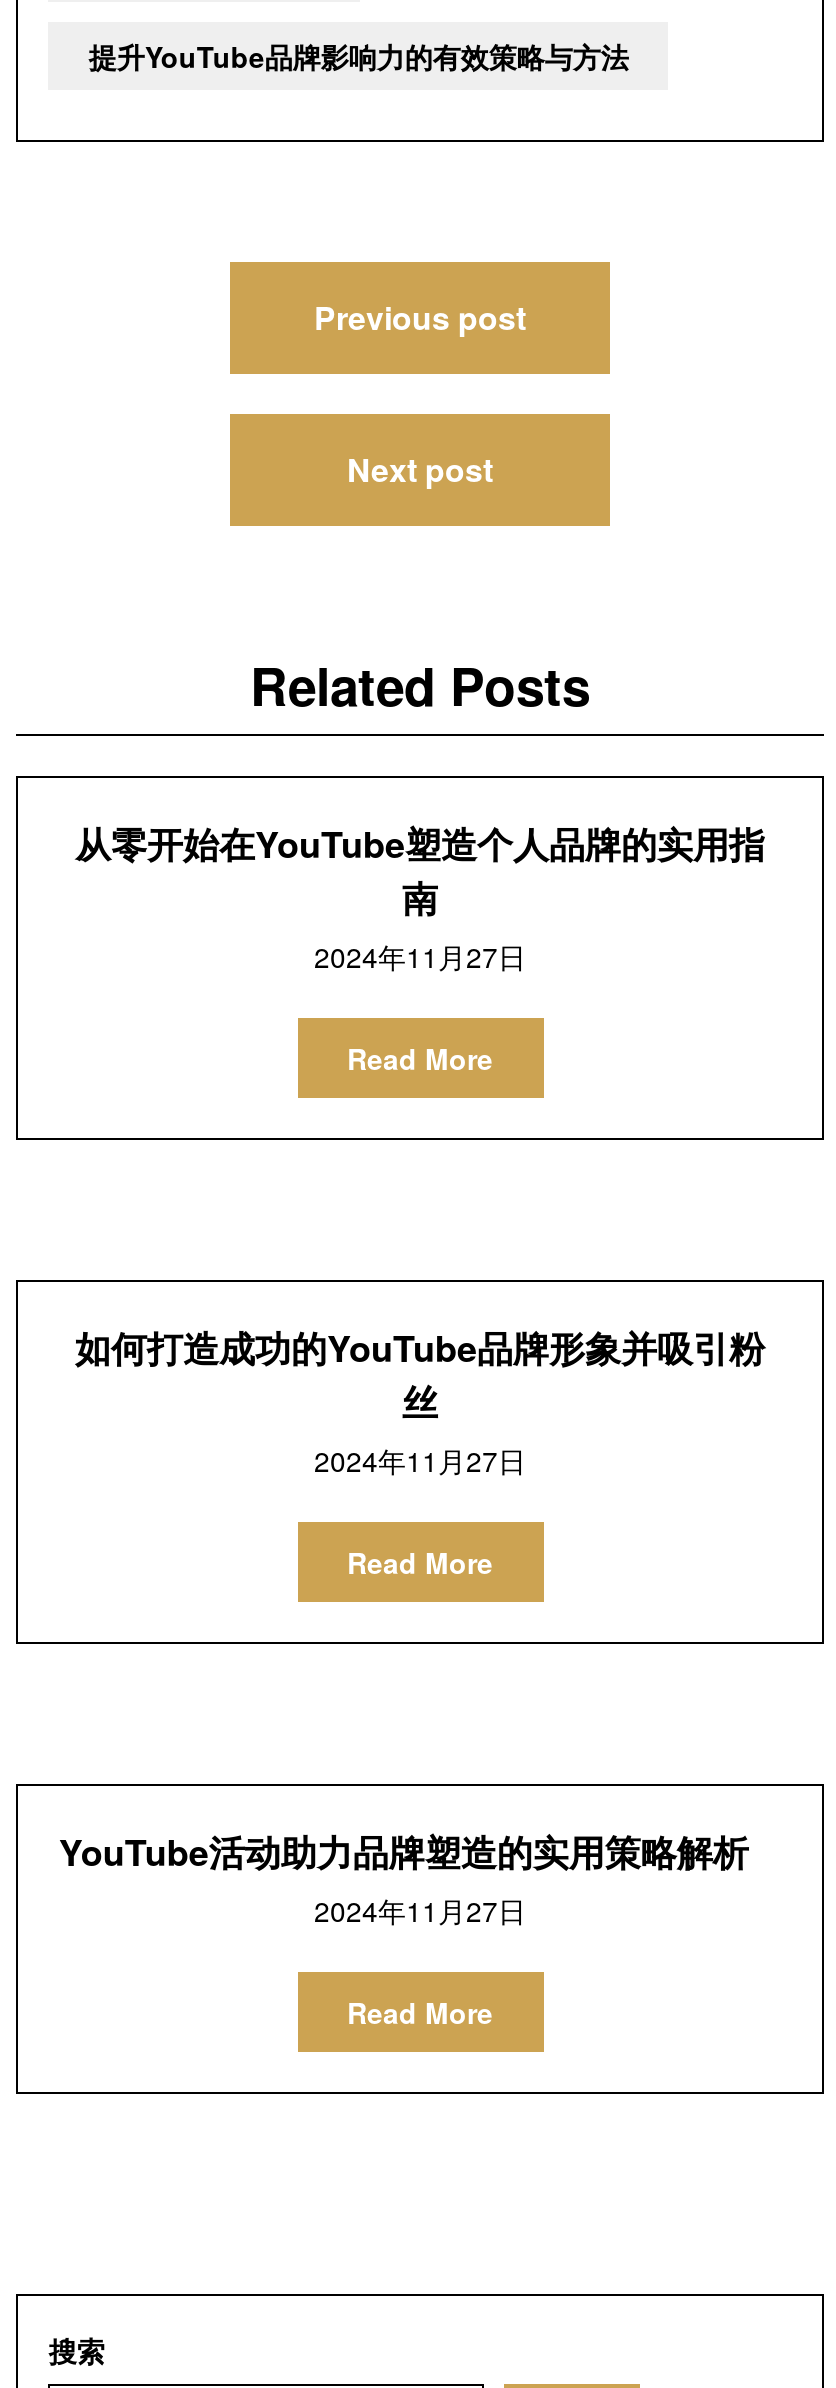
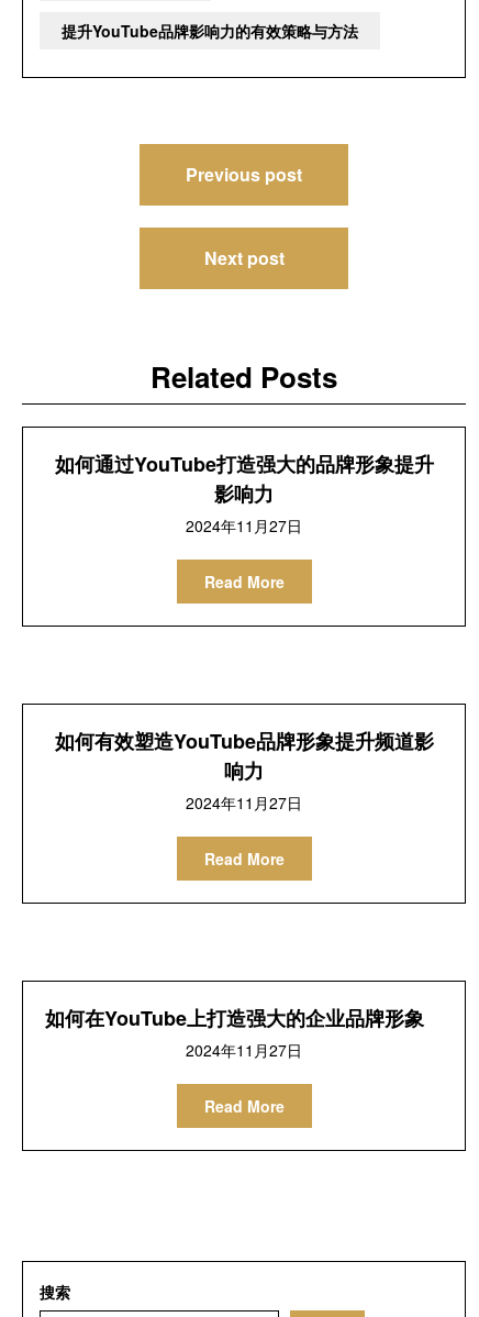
[75,818,765,924] 从零开始在YouTube塑造个人品牌的实用指 | 南 -> [54,450,433,508] 如何通过YouTube打造强大的品牌形象提升 | 影响力
[75,1322,765,1428] 如何打造成功的YouTube品牌形象并吸引粉 | 丝 -> [54,727,433,785] 如何有效塑造YouTube品牌形象提升频道影 | 响力
[59,1826,749,1878] YouTube活动助力品牌塑造的实用策略解析 -> [45,1004,425,1032] 如何在YouTube上打造强大的企业品牌形象

